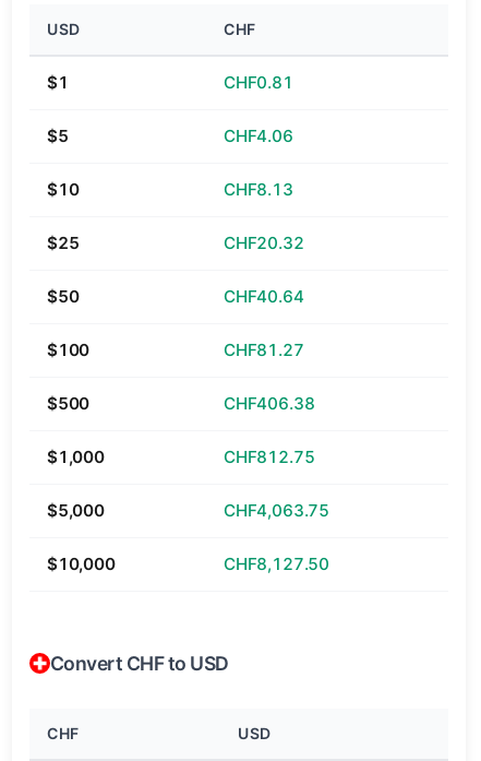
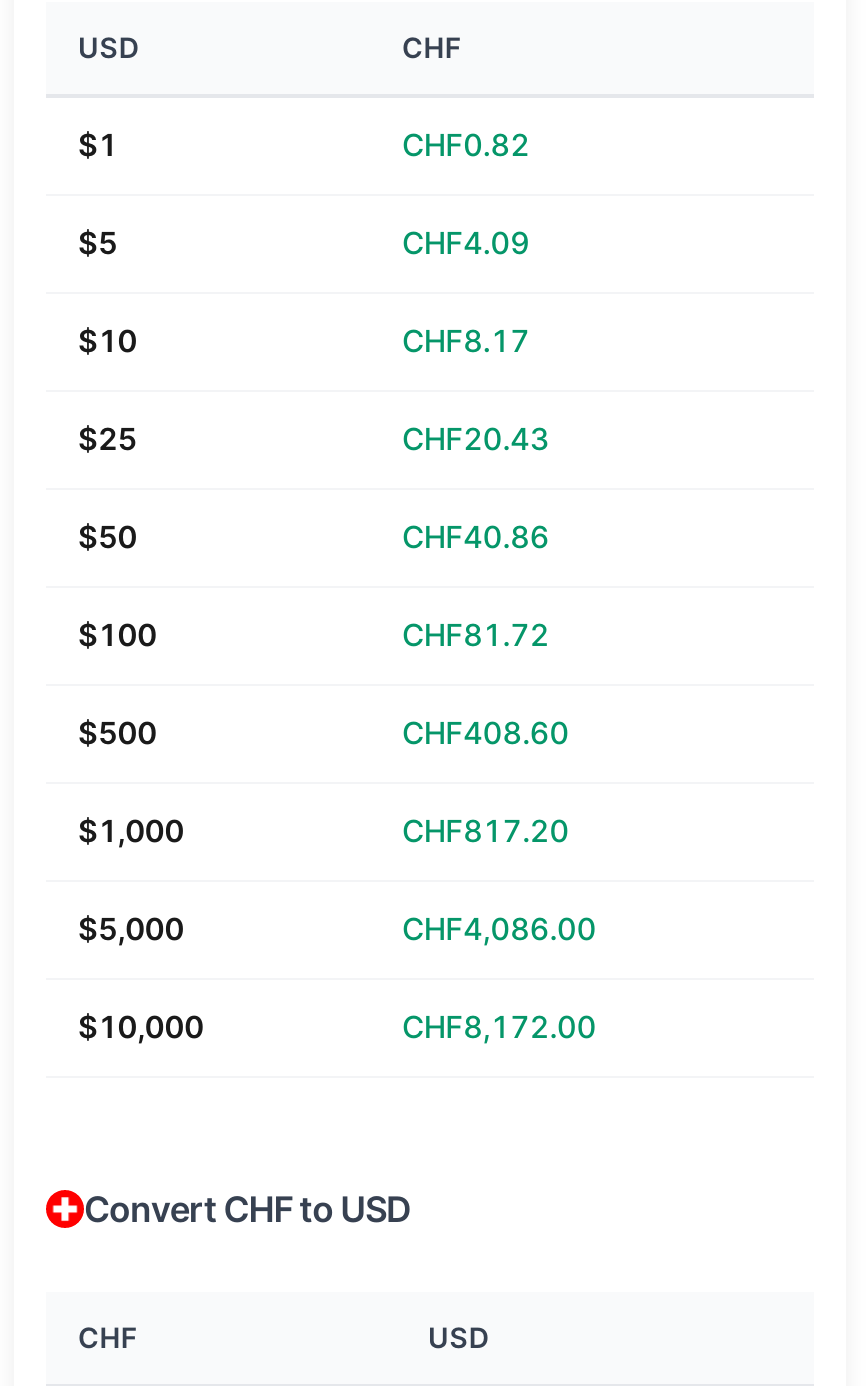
[224,72,293,93] CHF0.81 -> [402,126,530,164] CHF0.82
[224,126,293,147] CHF4.06 -> [402,224,530,262] CHF4.09
[224,179,293,200] CHF8.13 -> [402,322,530,360] CHF8.17
[224,233,304,254] CHF20.32 -> [402,420,549,458] CHF20.43
[224,286,304,307] CHF40.64 -> [402,518,549,556] CHF40.86
[224,340,304,361] CHF81.27 -> [402,616,549,654] CHF81.72
[224,393,315,414] CHF406.38 -> [402,714,569,752] CHF408.60
[224,447,315,468] CHF812.75 -> [402,812,569,850] CHF817.20
[224,500,330,521] CHF4,063.75 -> [402,910,596,948] CHF4,086.00
[224,554,330,575] CHF8,127.50 -> [402,1008,596,1046] CHF8,172.00

